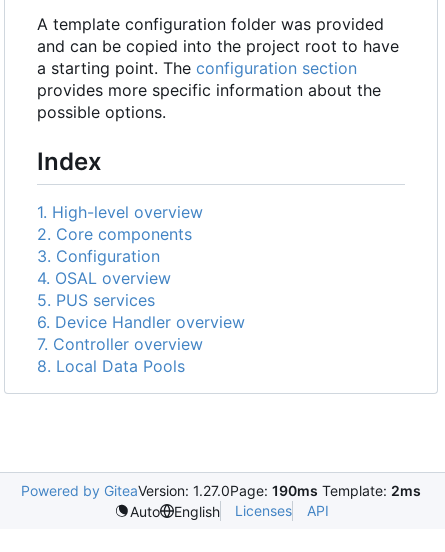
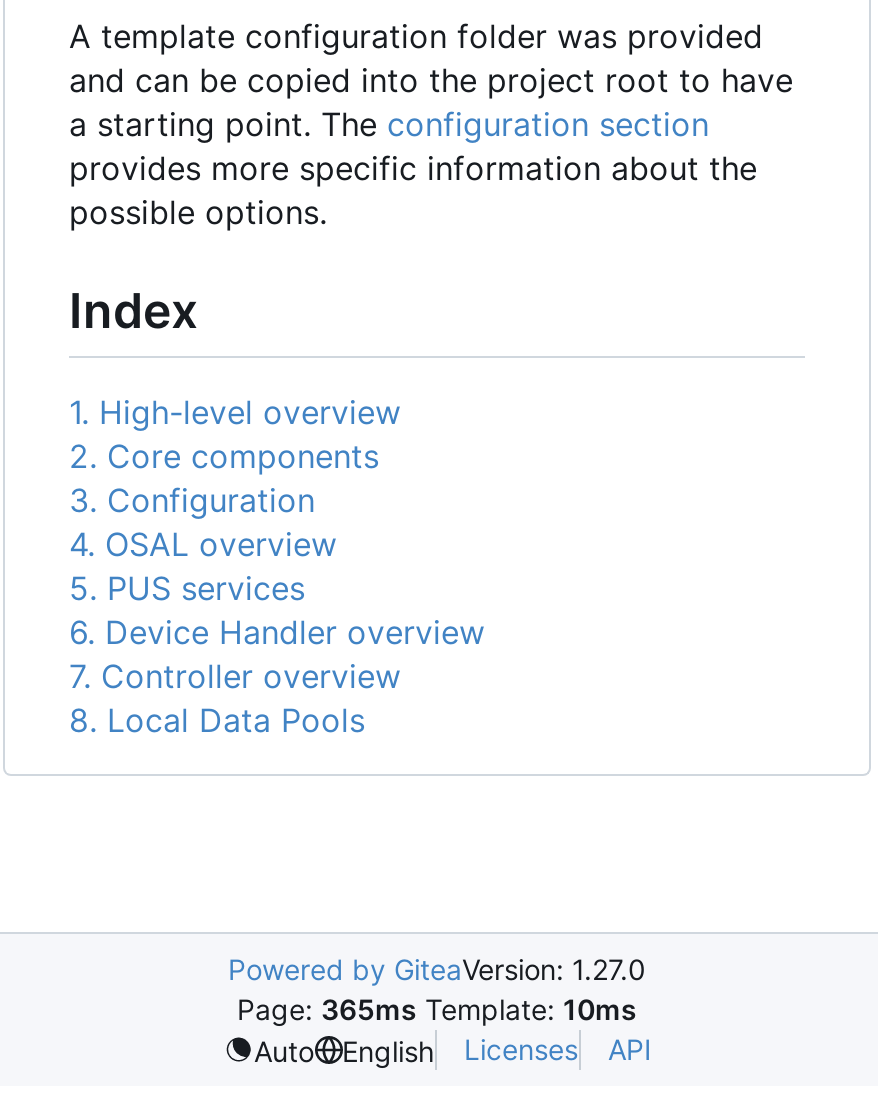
[21,482,421,499] Powered by GiteaVersion: 1.27.0Page: 190ms Template: 2ms -> [228,952,646,1026] Powered by GiteaVersion: 1.27.0 | Page: 365ms Template: 10ms

